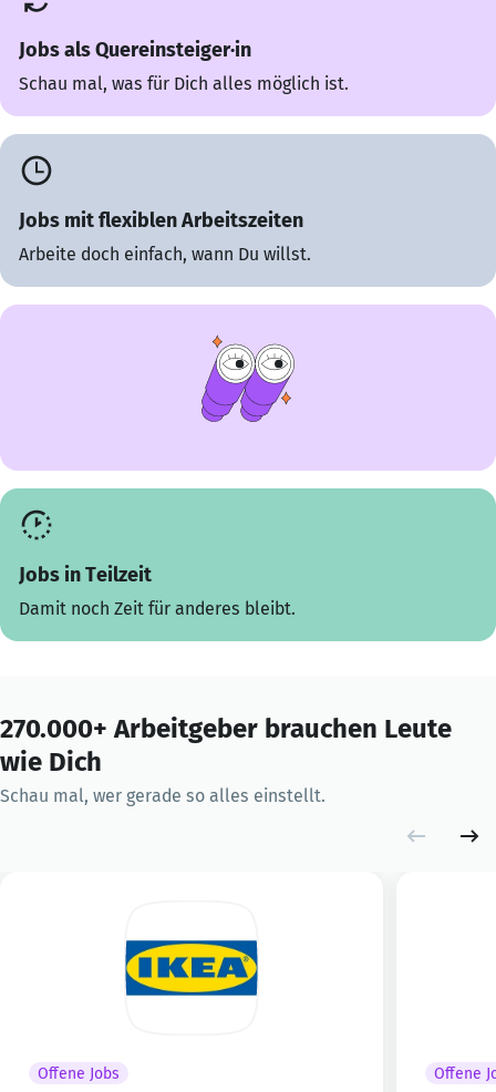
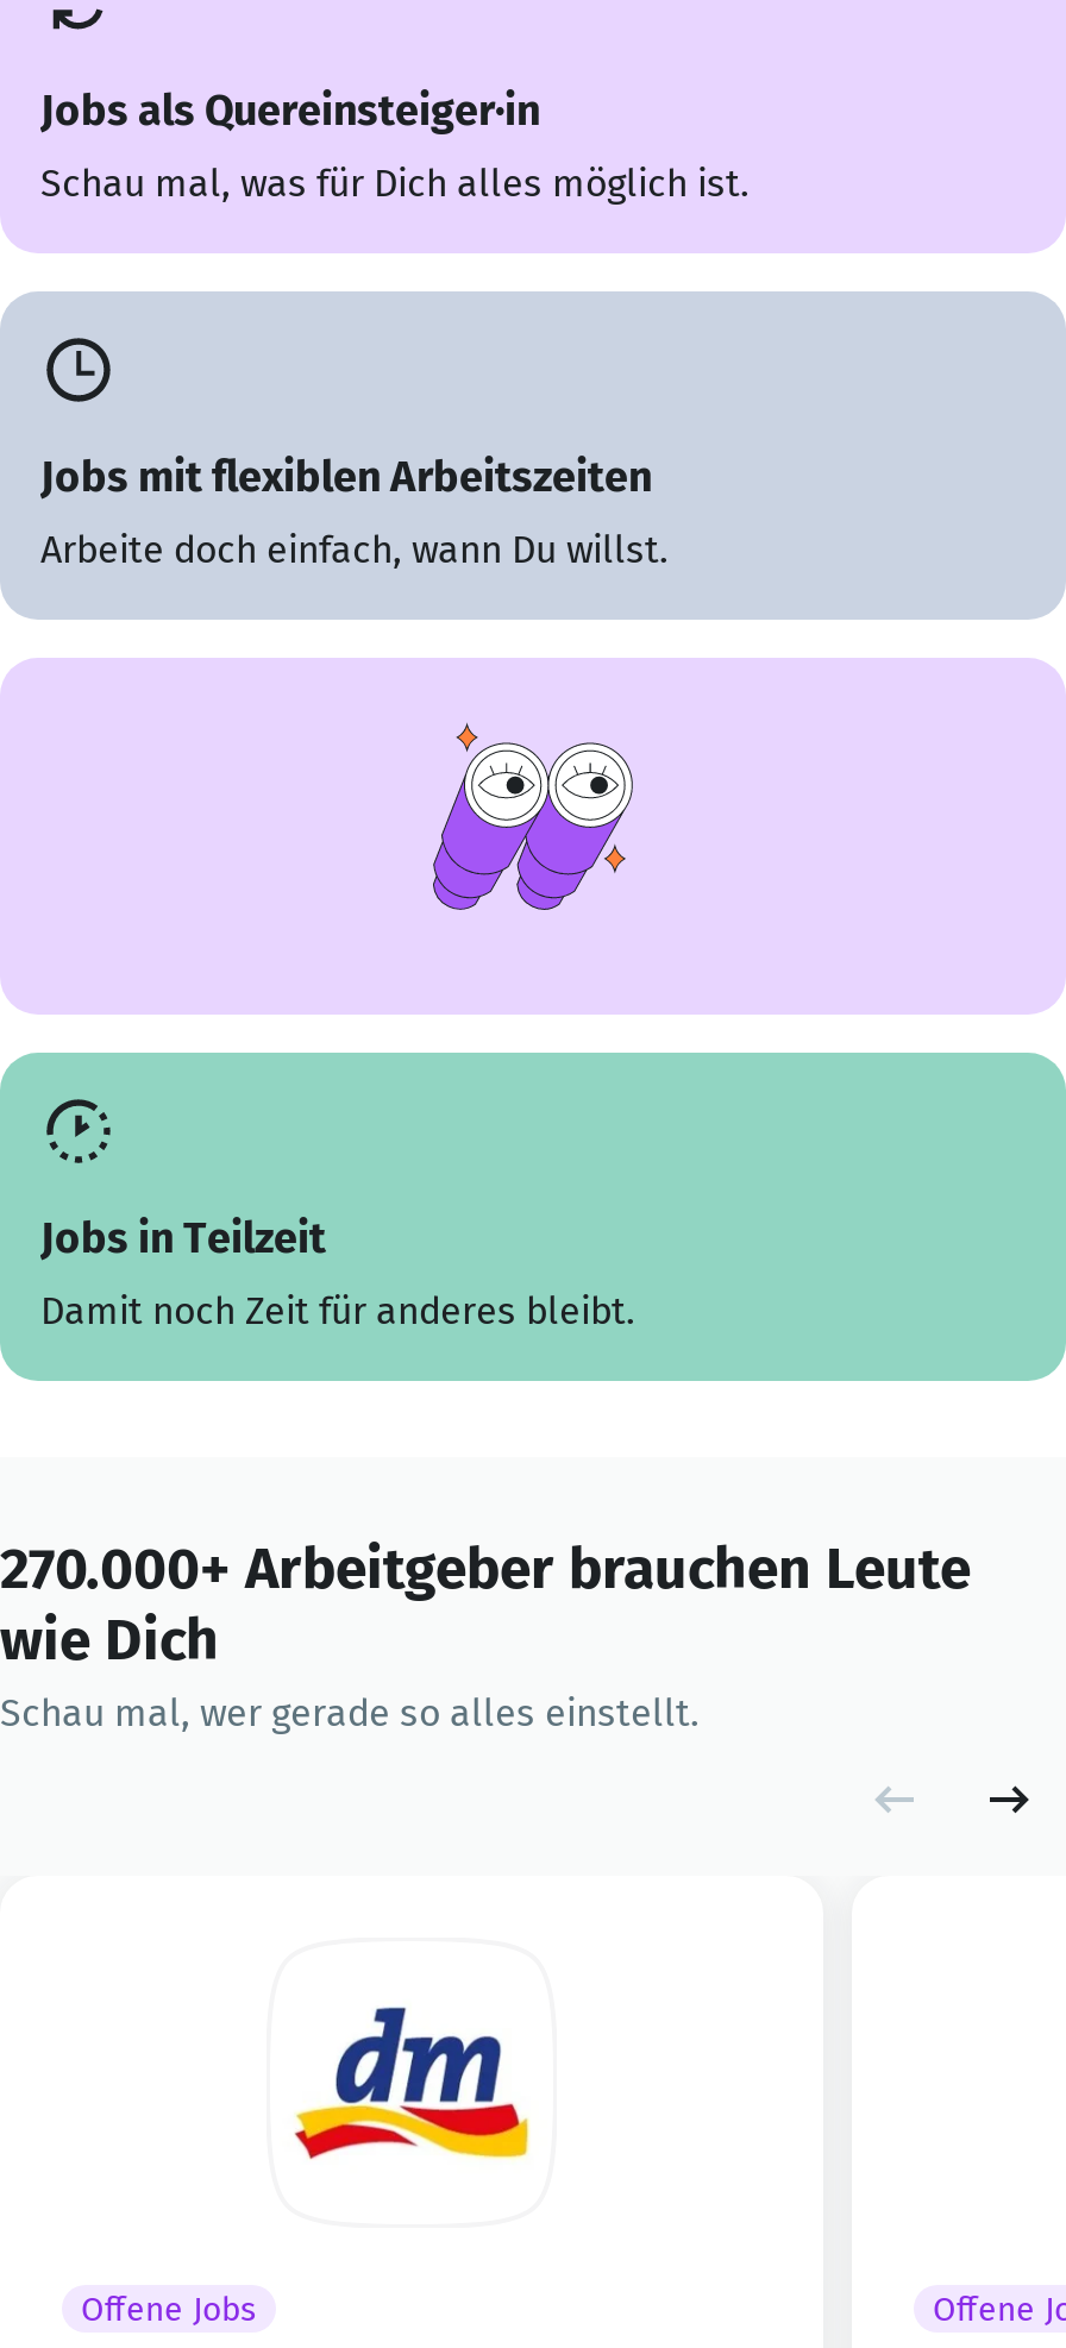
[124,933,259,1003] [image] -> [269,2004,554,2161] [image]

